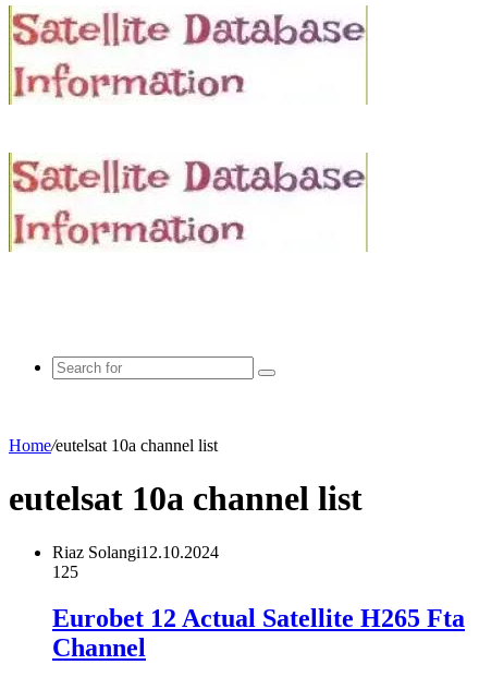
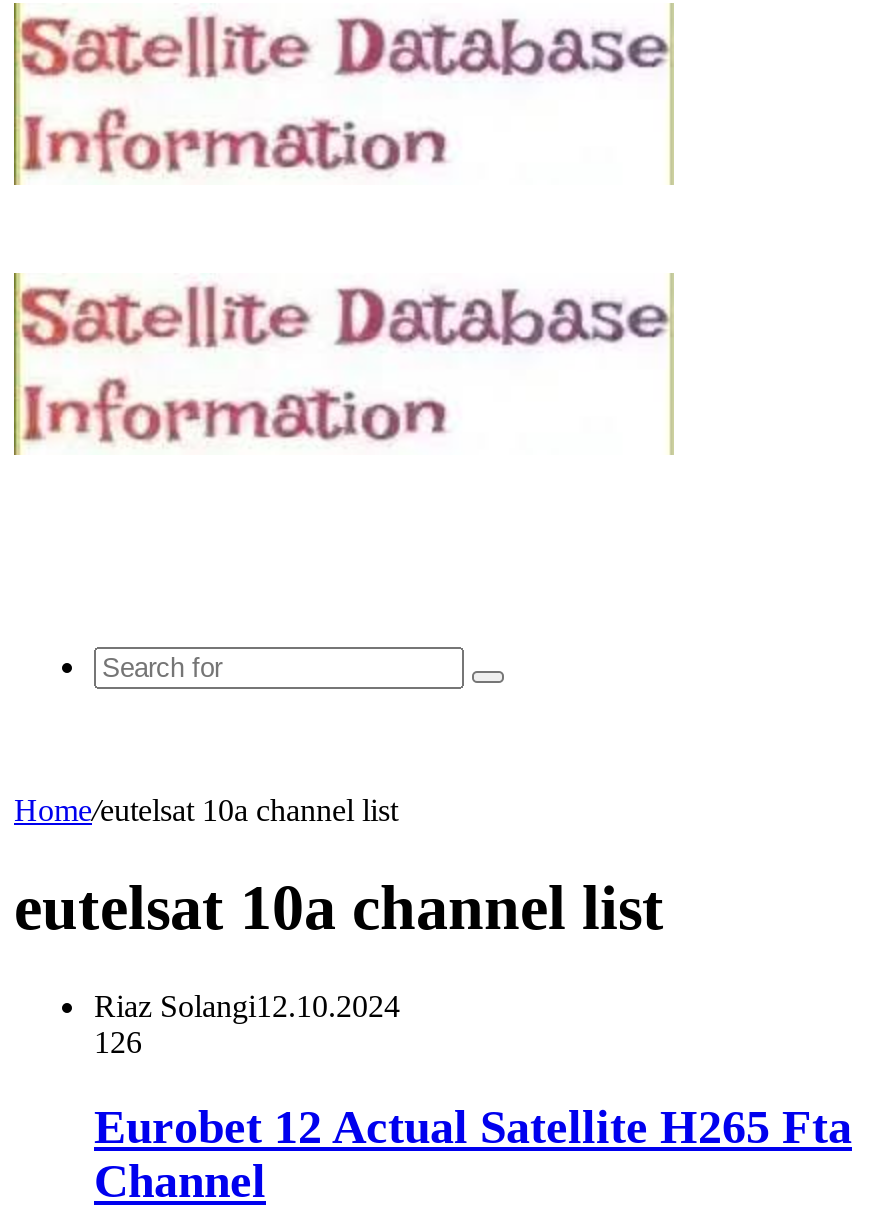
[52,562,78,581] 125 -> [94,1025,142,1059] 126

